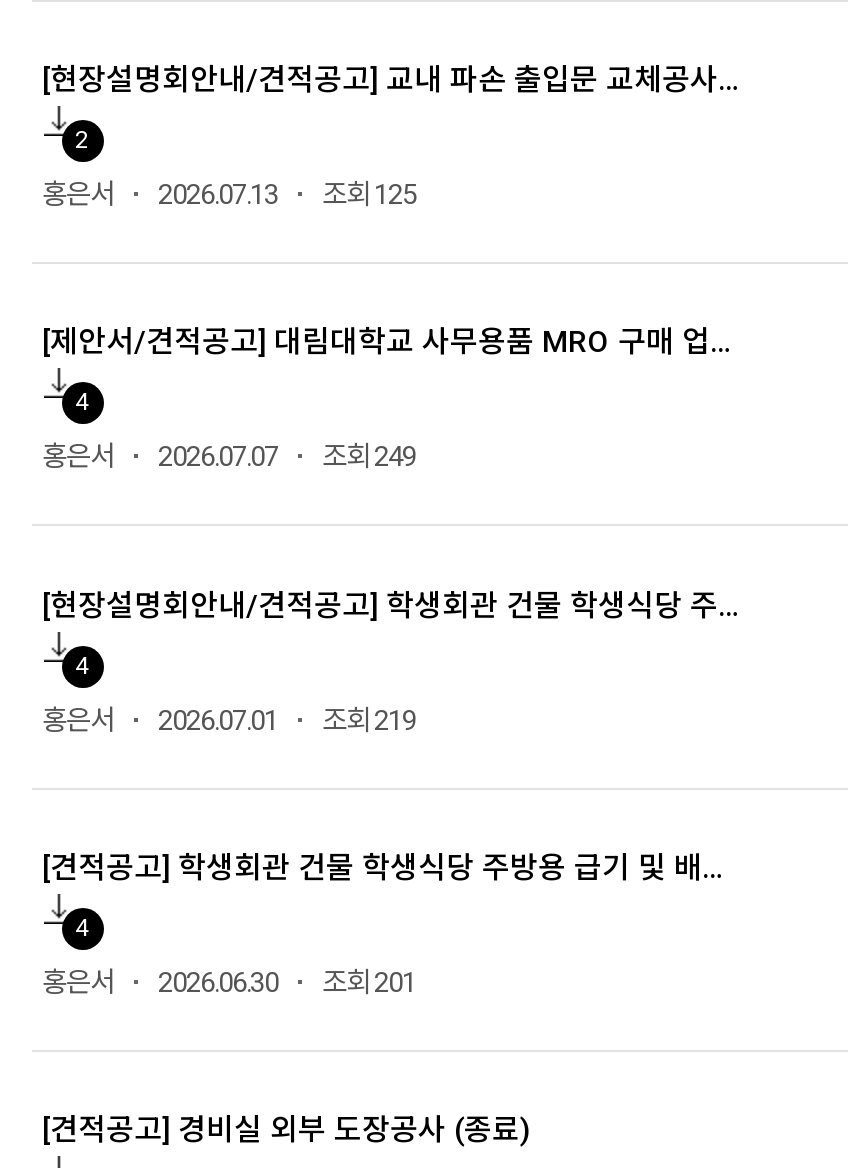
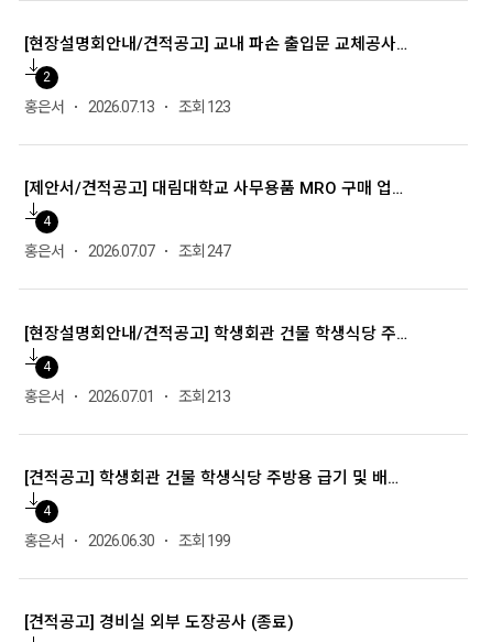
[322,178,416,210] 조회 125 -> [178,98,230,116] 조회 123
[42,441,416,473] 홍은서 2026.07.07 조회 249 -> [24,243,230,260] 홍은서 2026.07.07 조회 247
[322,704,416,736] 조회 219 -> [178,387,230,405] 조회 213
[322,966,416,998] 조회 201 -> [178,532,230,550] 조회 199

